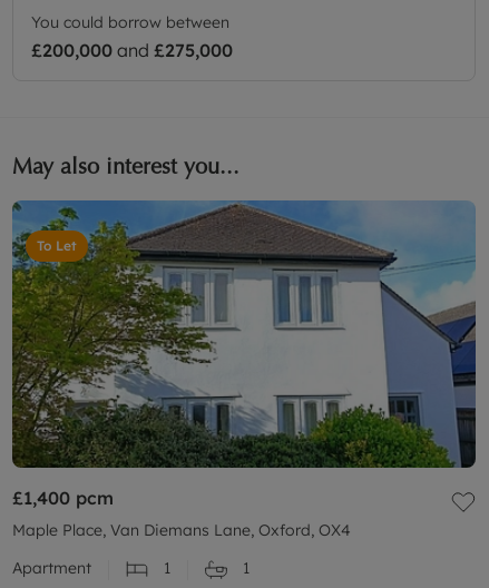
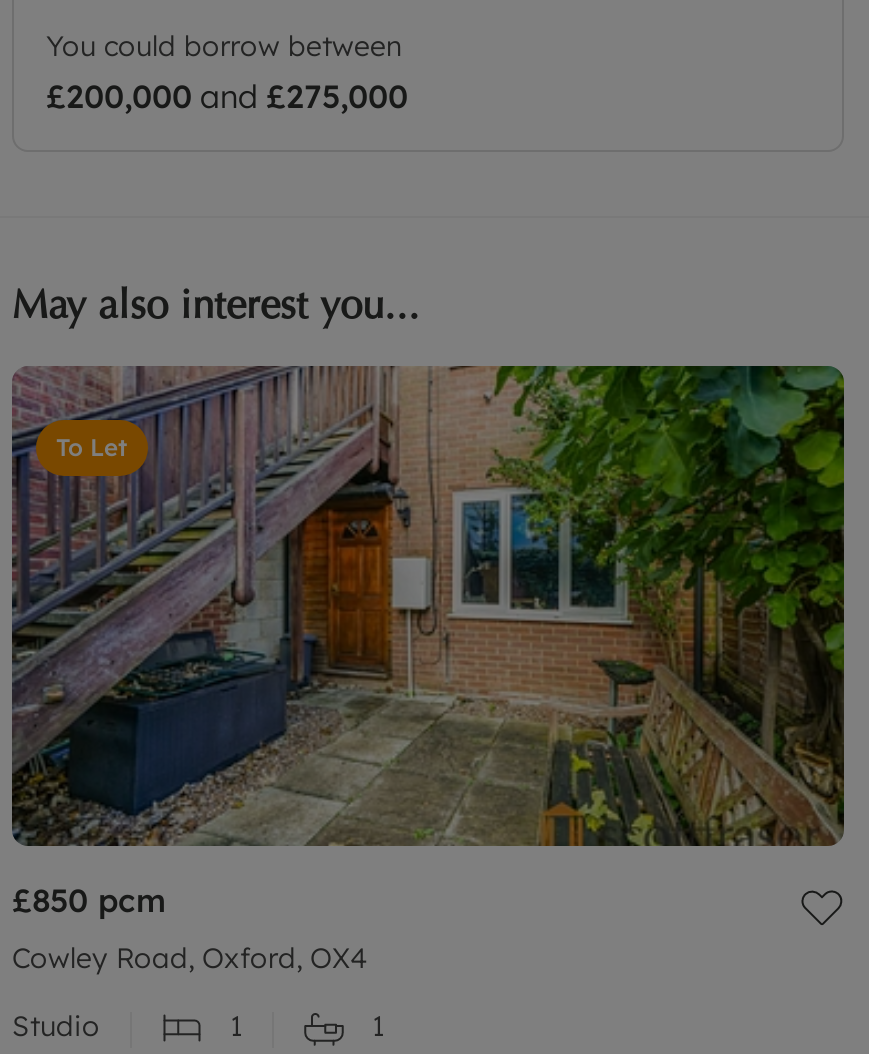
[11,199,477,509] [image] | £1,400 pcm -> [10,364,846,921] [image] | £850 pcm
[12,520,351,540] Maple Place, Van Diemans Lane, Oxford, OX4 -> [12,940,368,976] Cowley Road, Oxford, OX4
[12,558,91,578] Apartment -> [12,1008,100,1044] Studio

